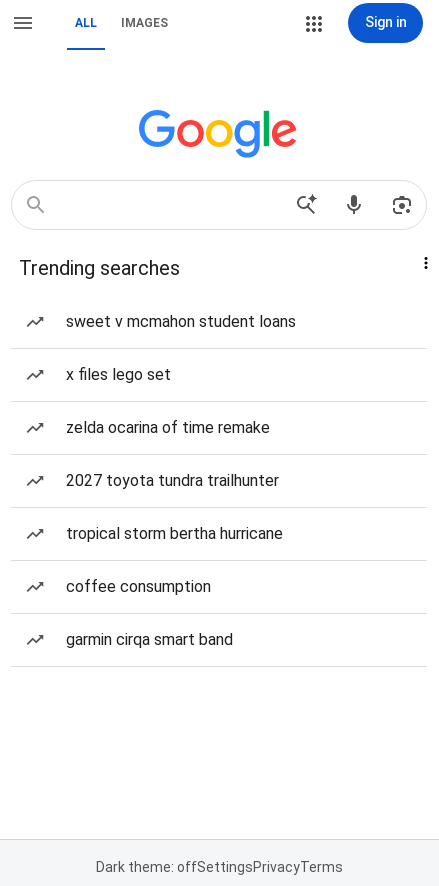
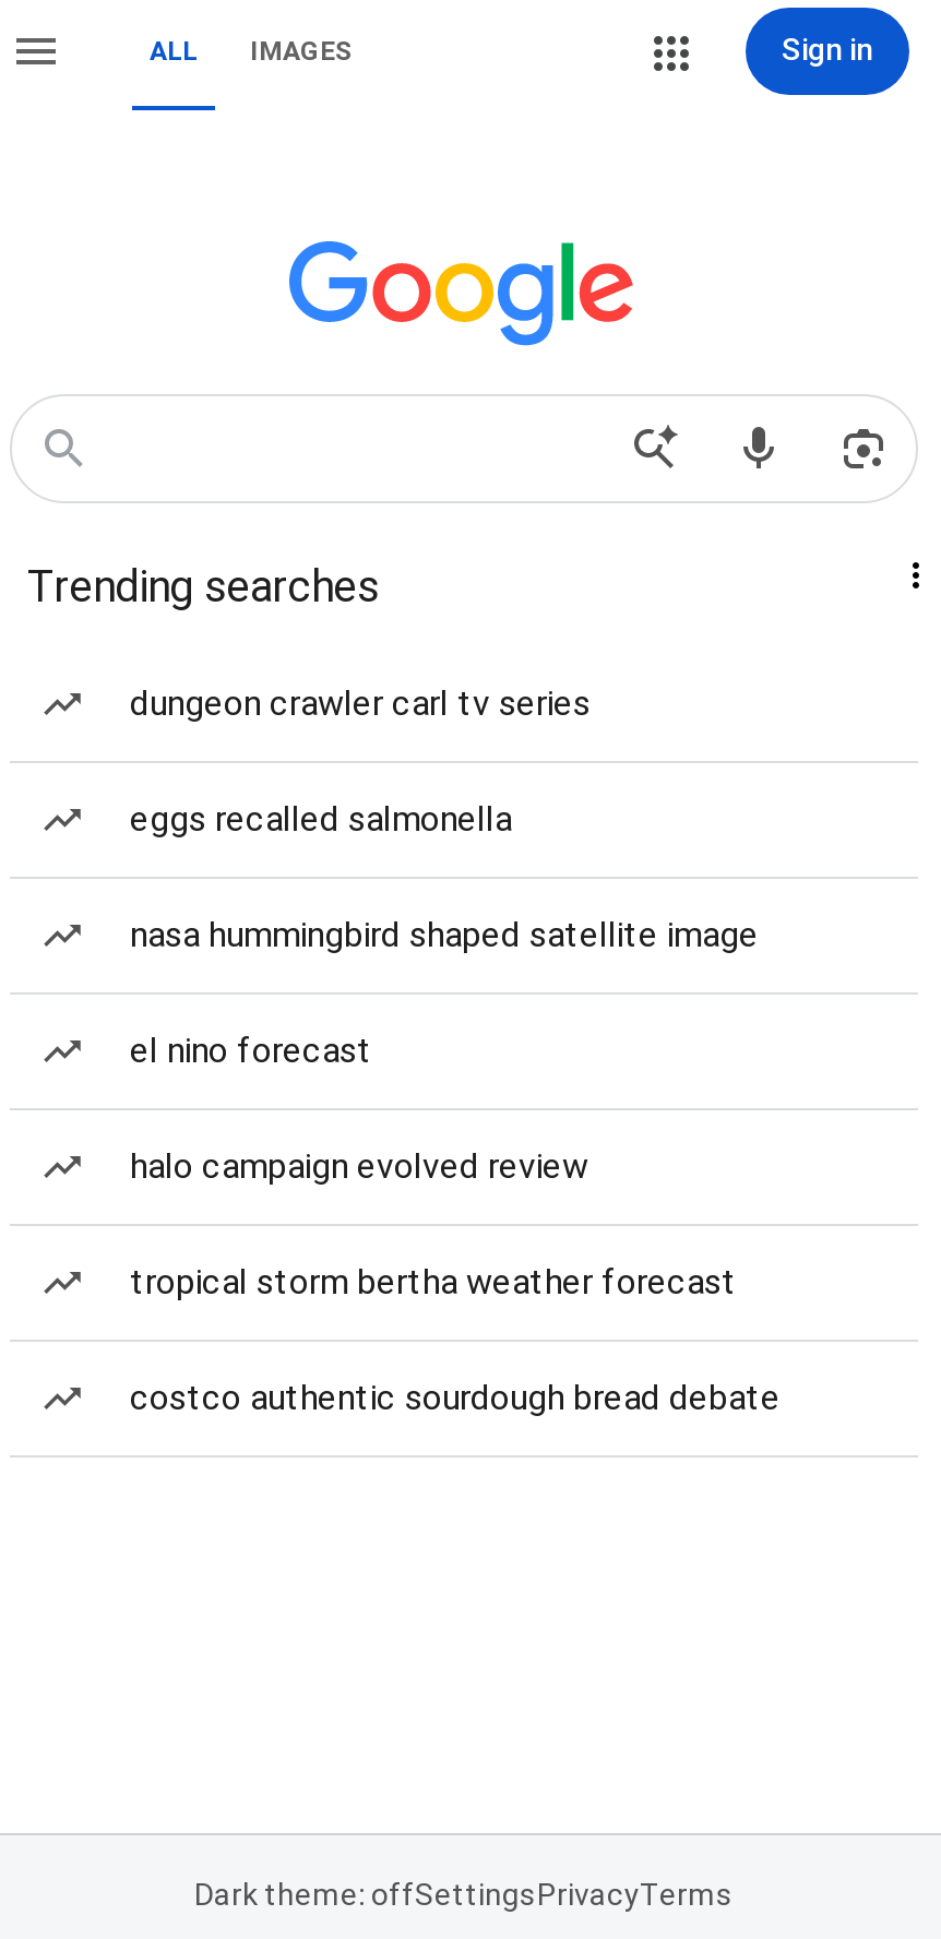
[66,312,296,331] sweet v mcmahon student loans -> [130,682,591,724] dungeon crawler carl tv series
[66,365,171,384] x files lego set -> [130,798,512,840] eggs recalled salmonella
[66,418,270,437] zelda ocarina of time remake -> [130,914,759,955] nasa hummingbird shaped satellite image
[66,471,279,490] 2027 toyota tundra trailhunter -> [130,1030,372,1071] el nino forecast
[66,524,283,543] tropical storm bertha hurricane -> [130,1145,588,1187] halo campaign evolved review
[66,577,211,596] coffee consumption -> [130,1261,737,1302] tropical storm bertha weather forecast
[66,630,233,649] garmin cirqa smart band -> [130,1377,781,1418] costco authentic sourdough bread debate

